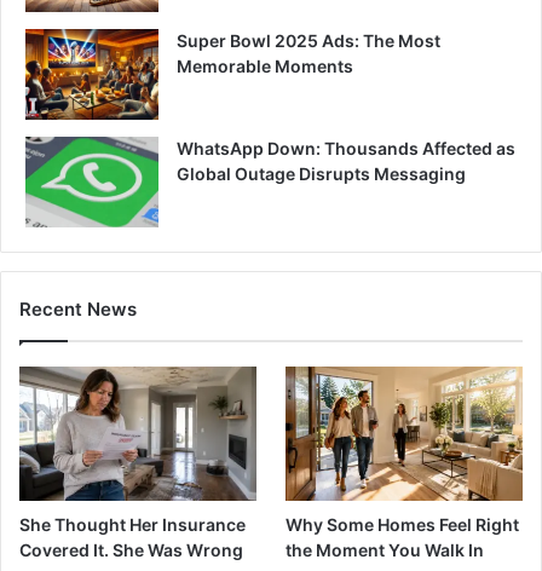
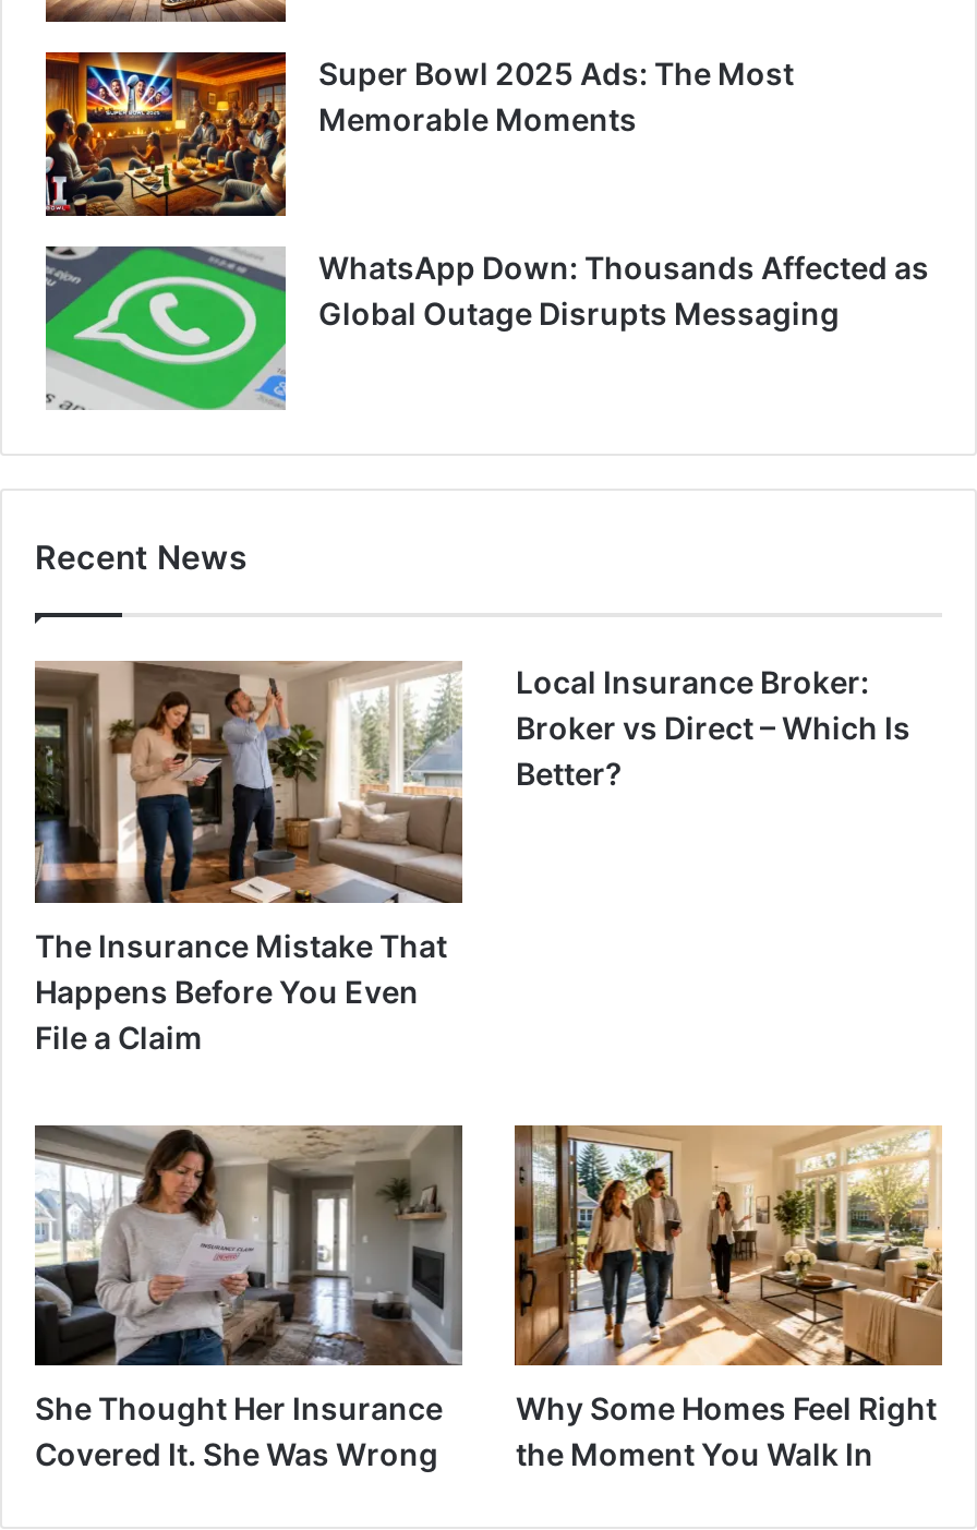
none -> [33,661,462,1055] [image] | The Insurance Mistake That | Happens Before You Even | File a Claim
none -> [516,663,910,792] Local Insurance Broker: | Broker vs Direct – Which Is | Better?

